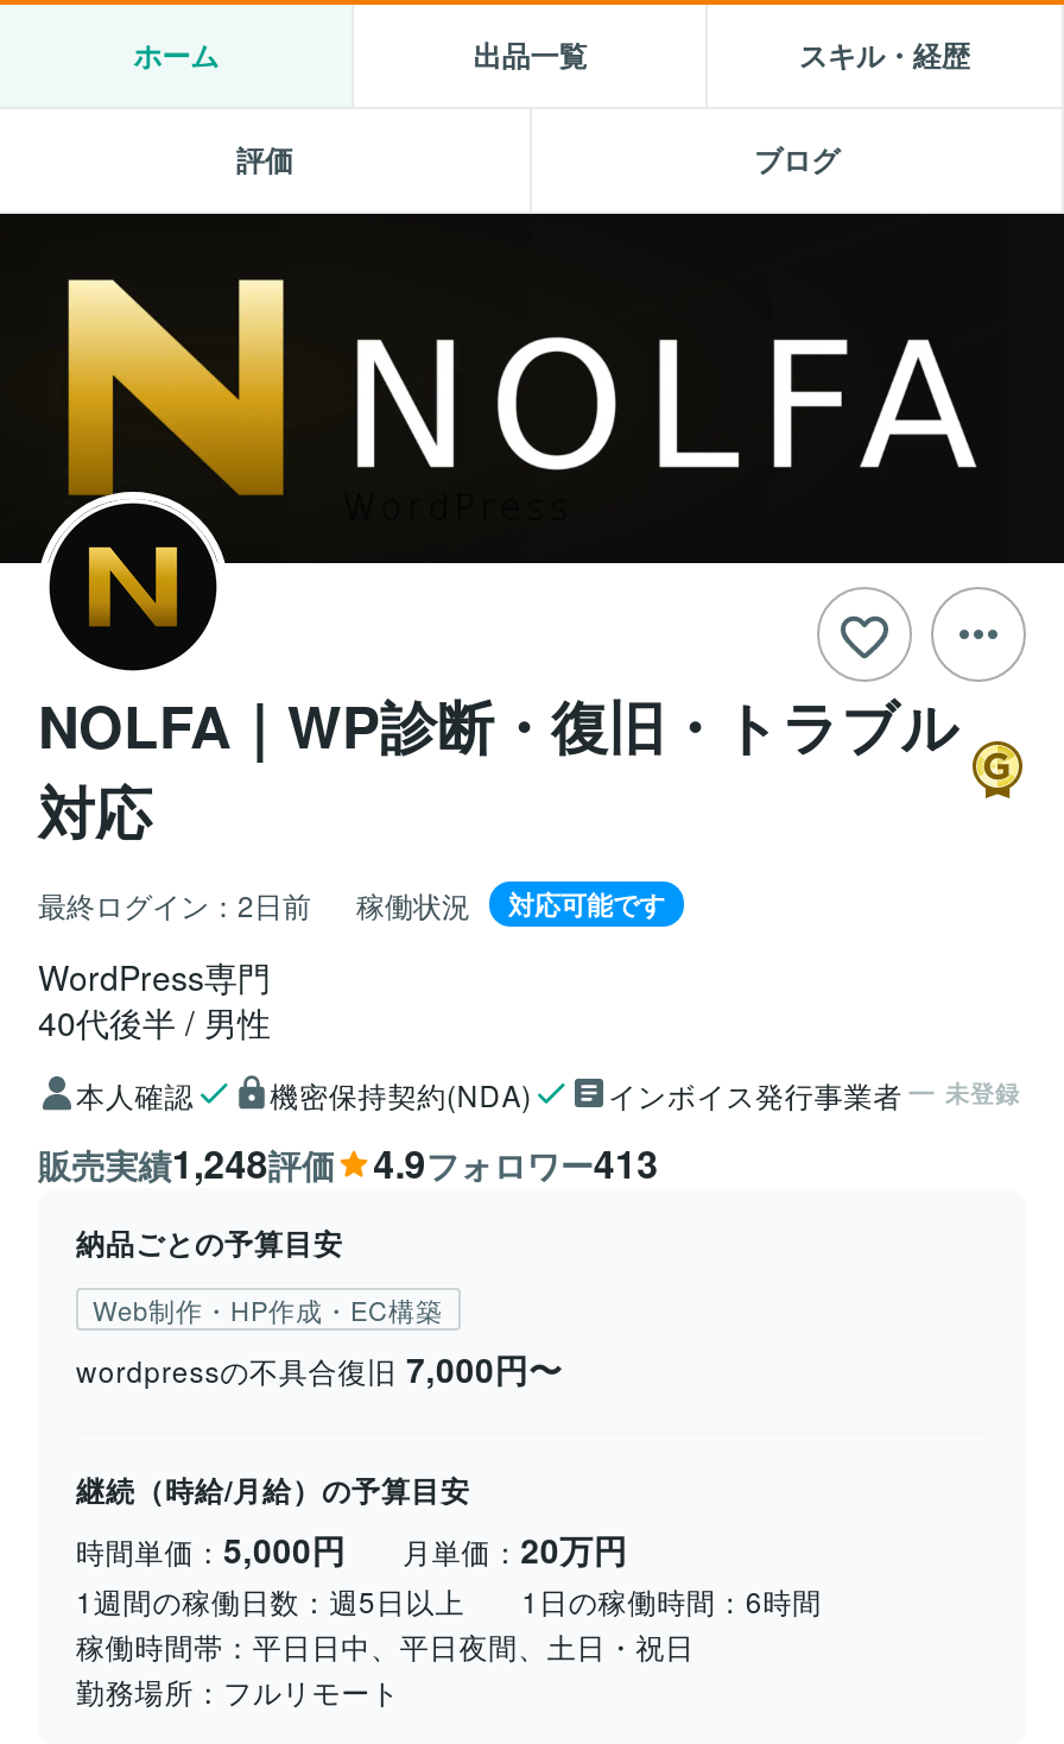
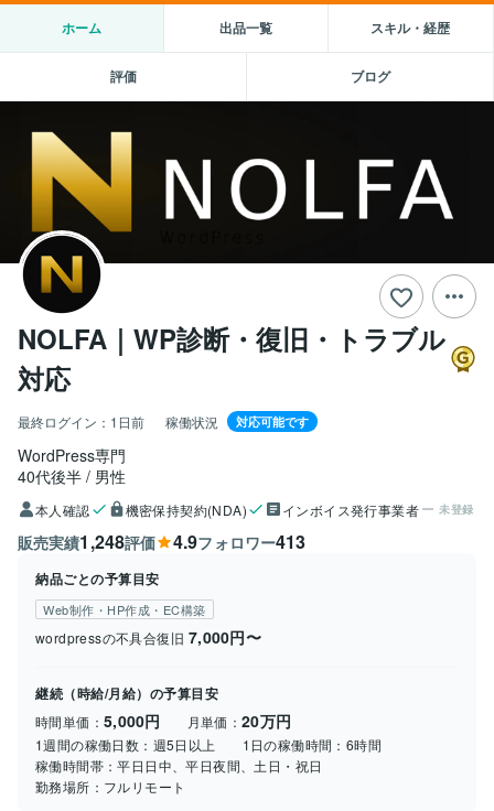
[38,883,311,923] 最終ログイン：2日前 -> [18,412,144,430] 最終ログイン：1日前

